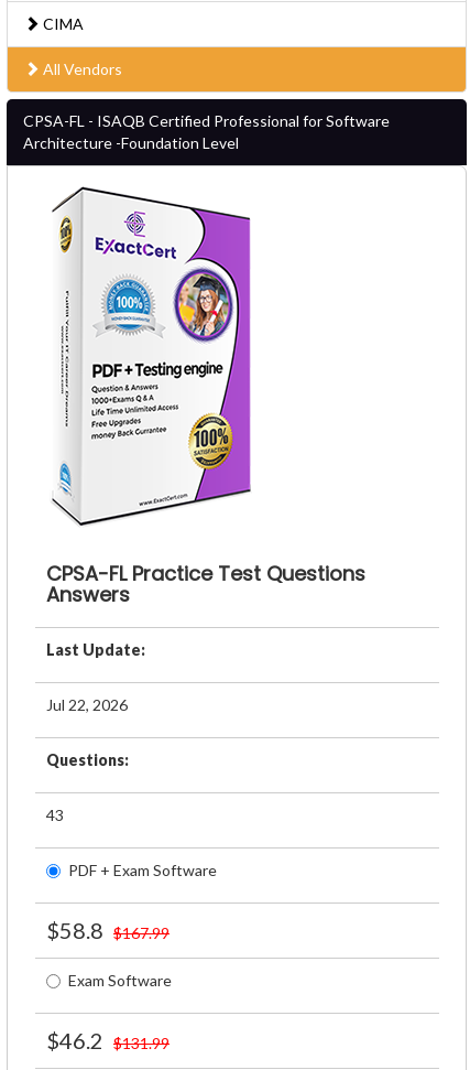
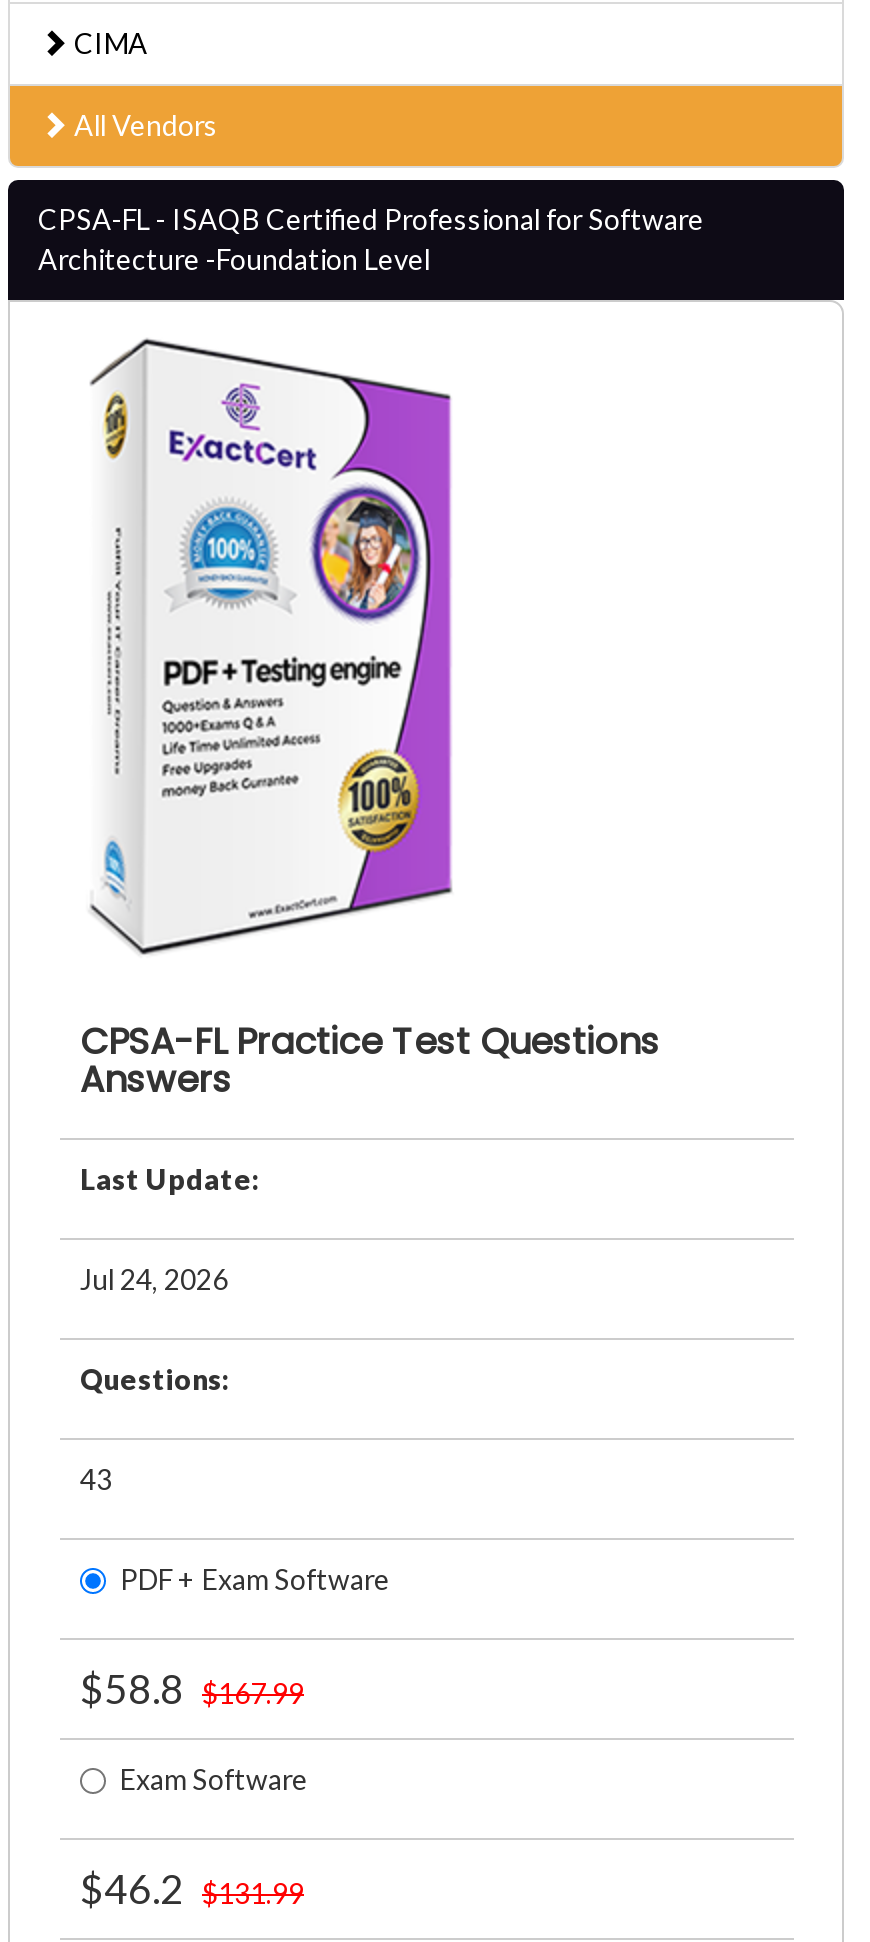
[46,695,128,714] Jul 22, 2026 -> [80,1262,228,1296] Jul 24, 2026

